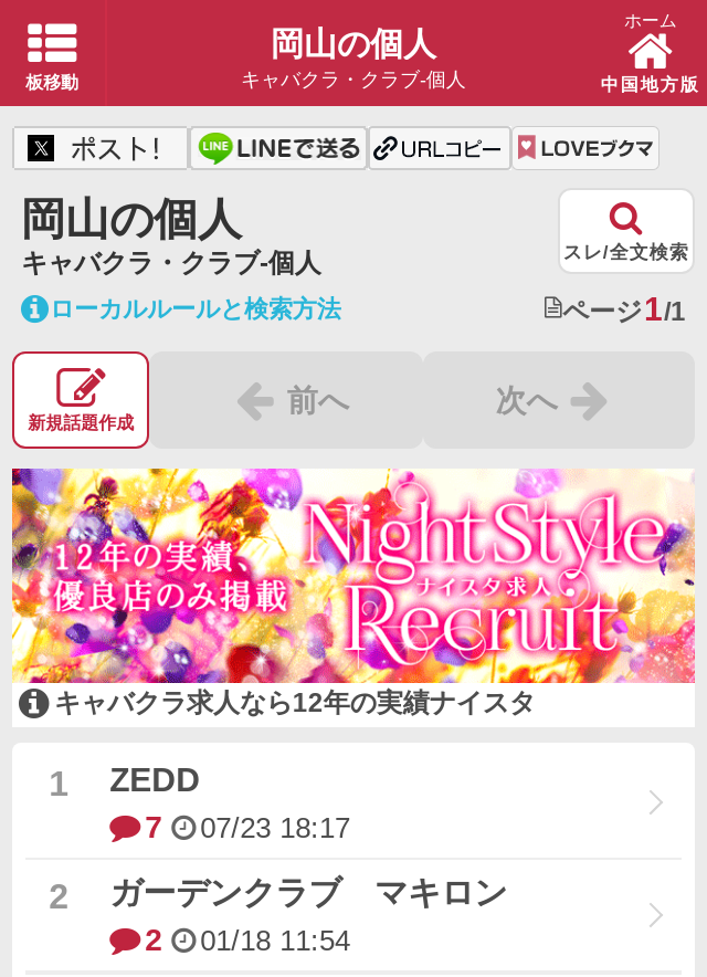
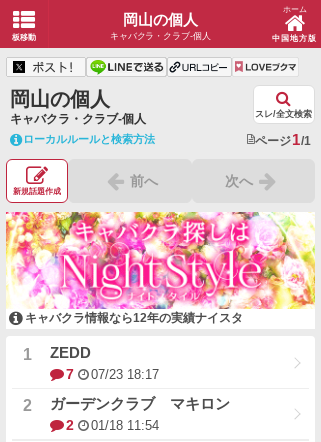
[10,466,697,716] [image] | キャバクラ求人なら12年の実績ナイスタ -> [5,211,316,324] [image] | キャバクラ情報なら12年の実績ナイスタ

